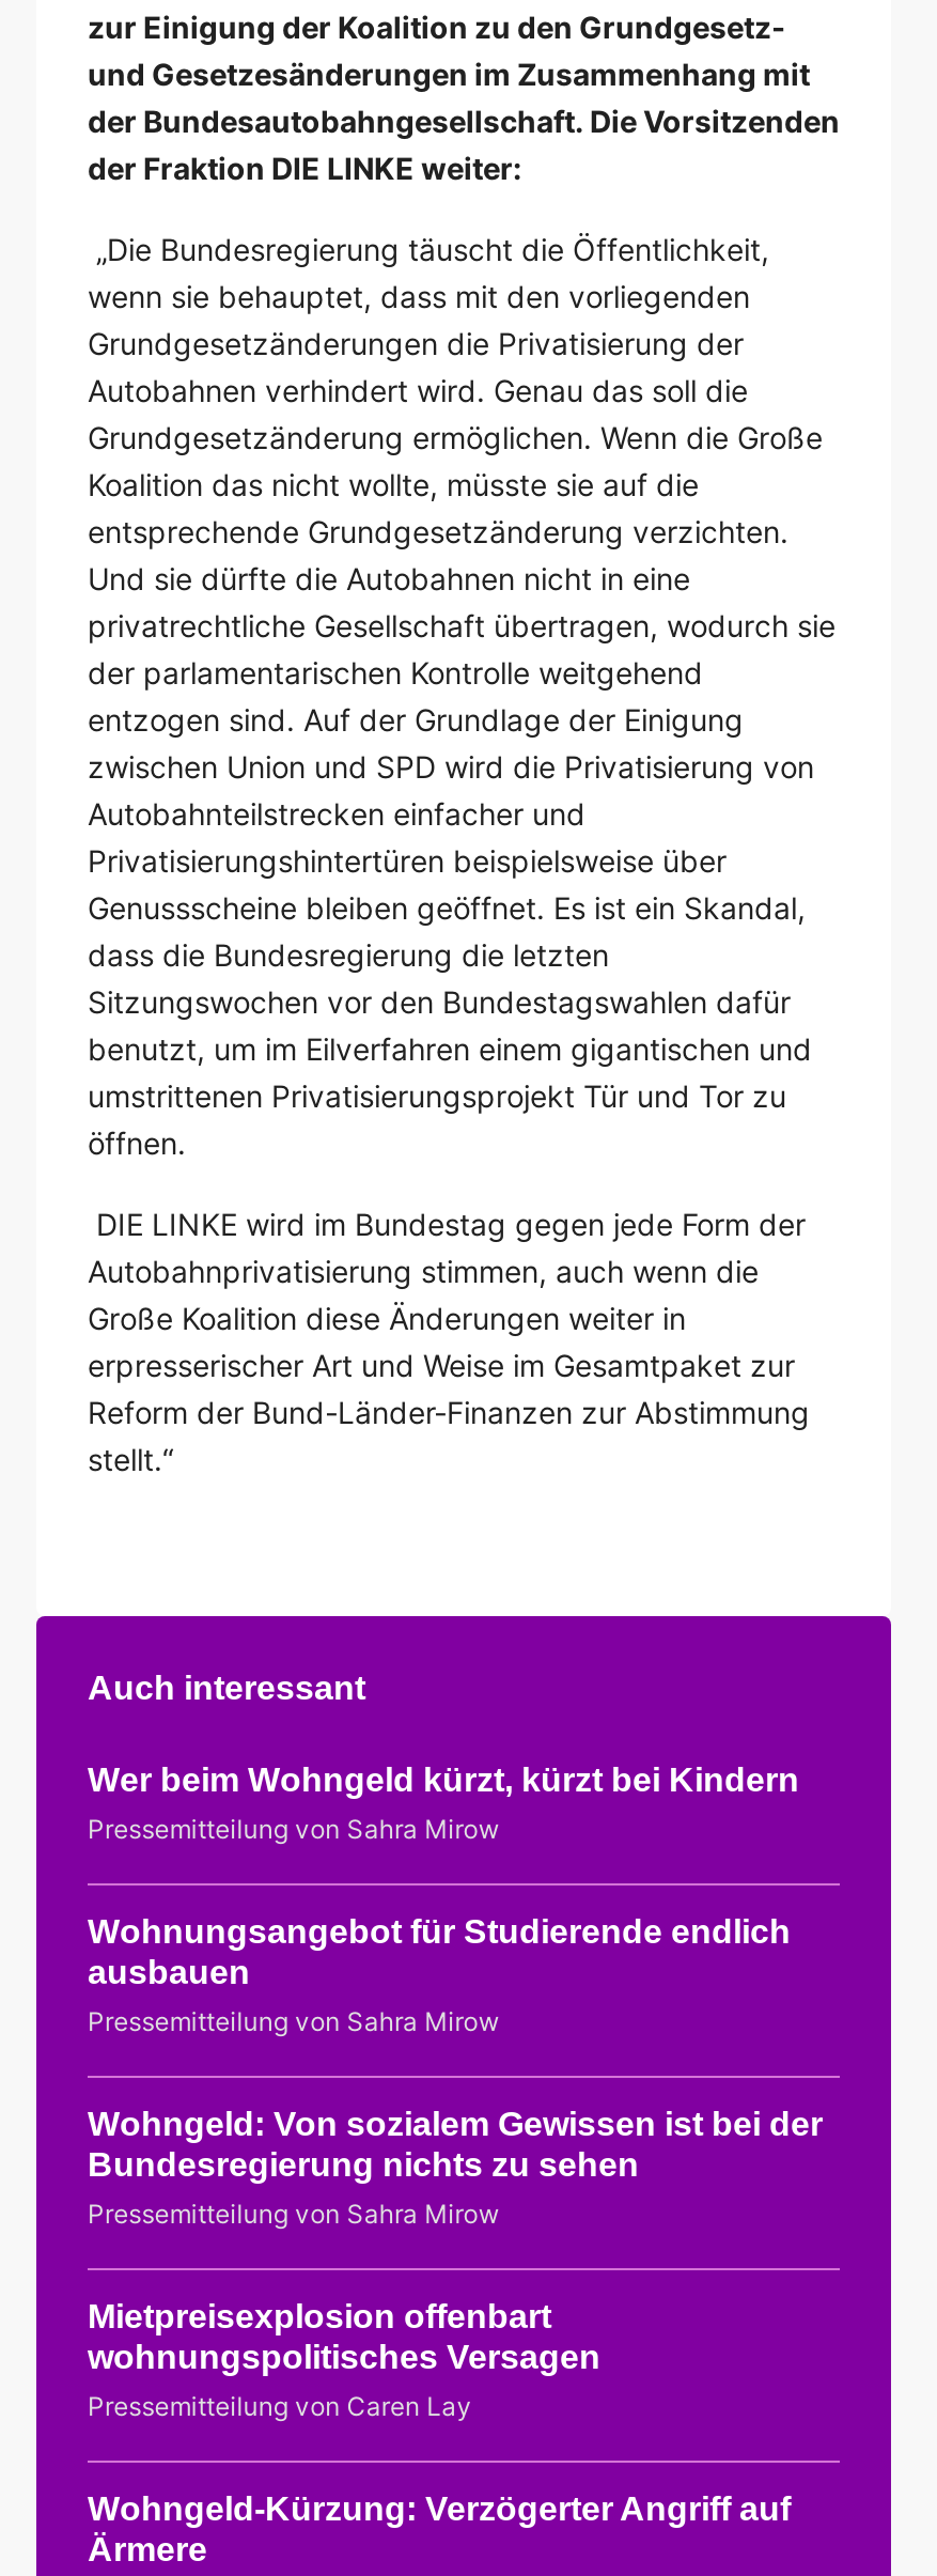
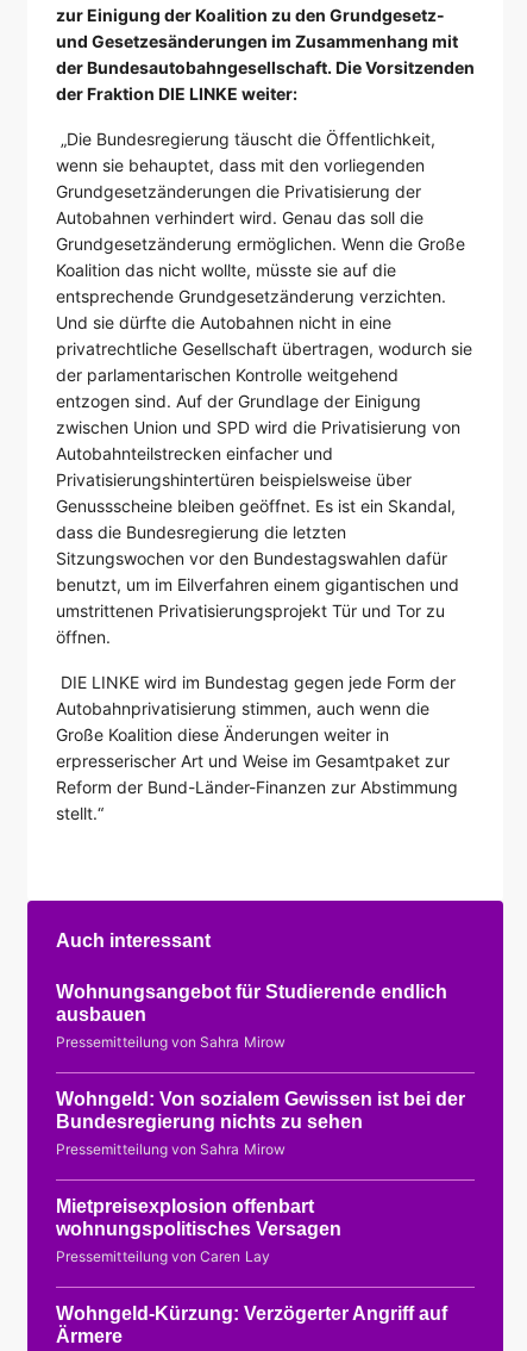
[88,1760,799,1844] Wer beim Wohngeld kürzt, kürzt bei Kindern | Pressemitteilung von Sahra Mirow -> none

